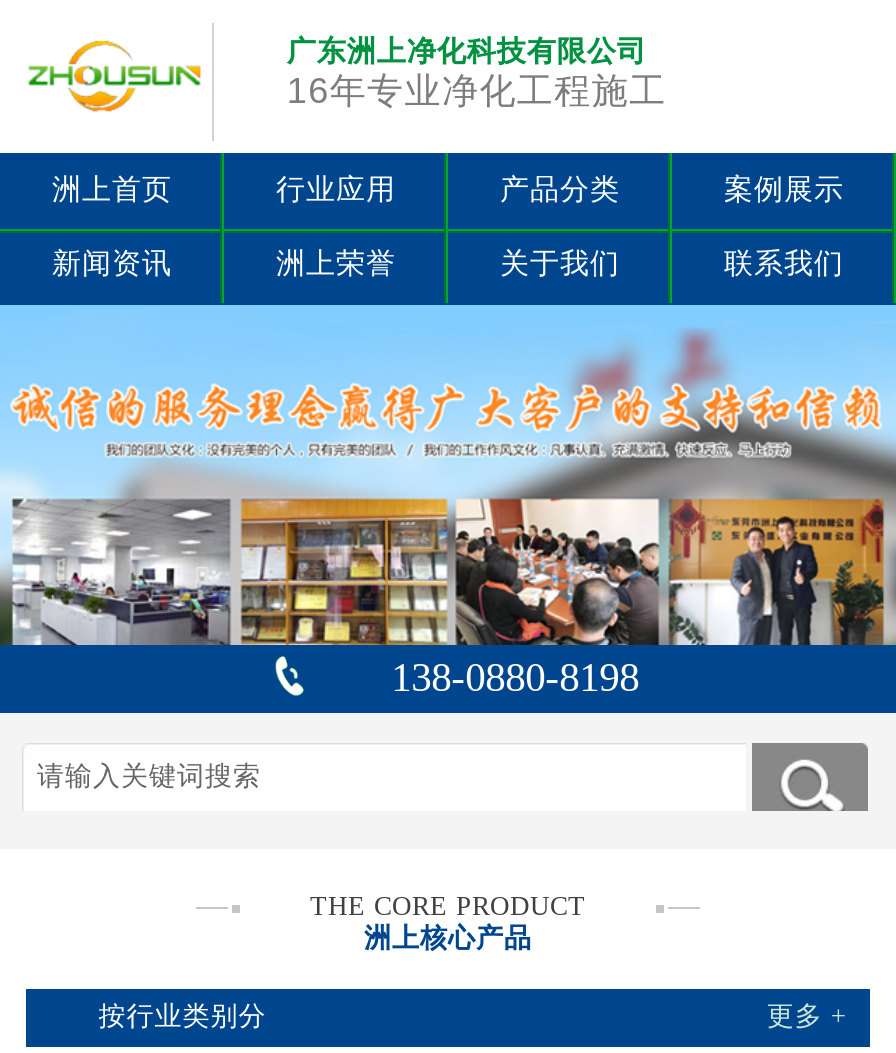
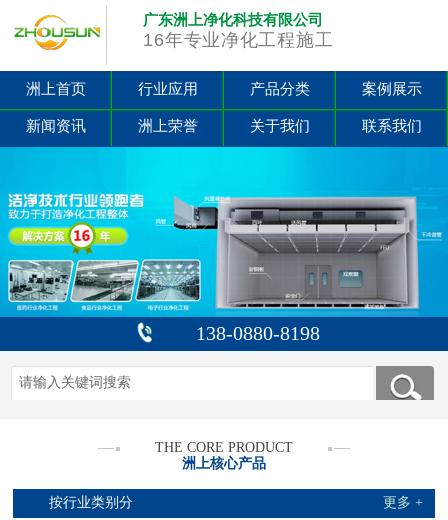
[6,303,890,647] [image] -> [3,146,445,318] [image]

